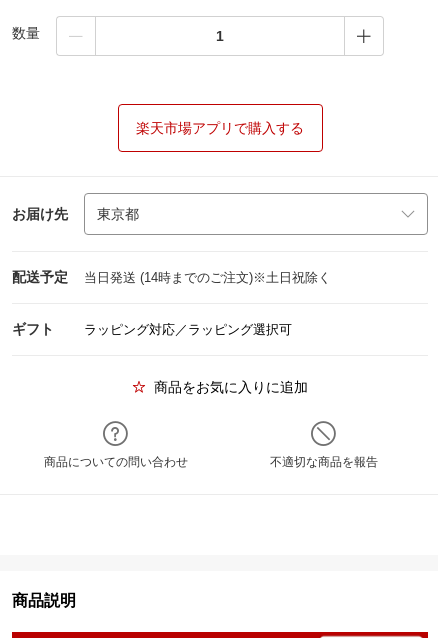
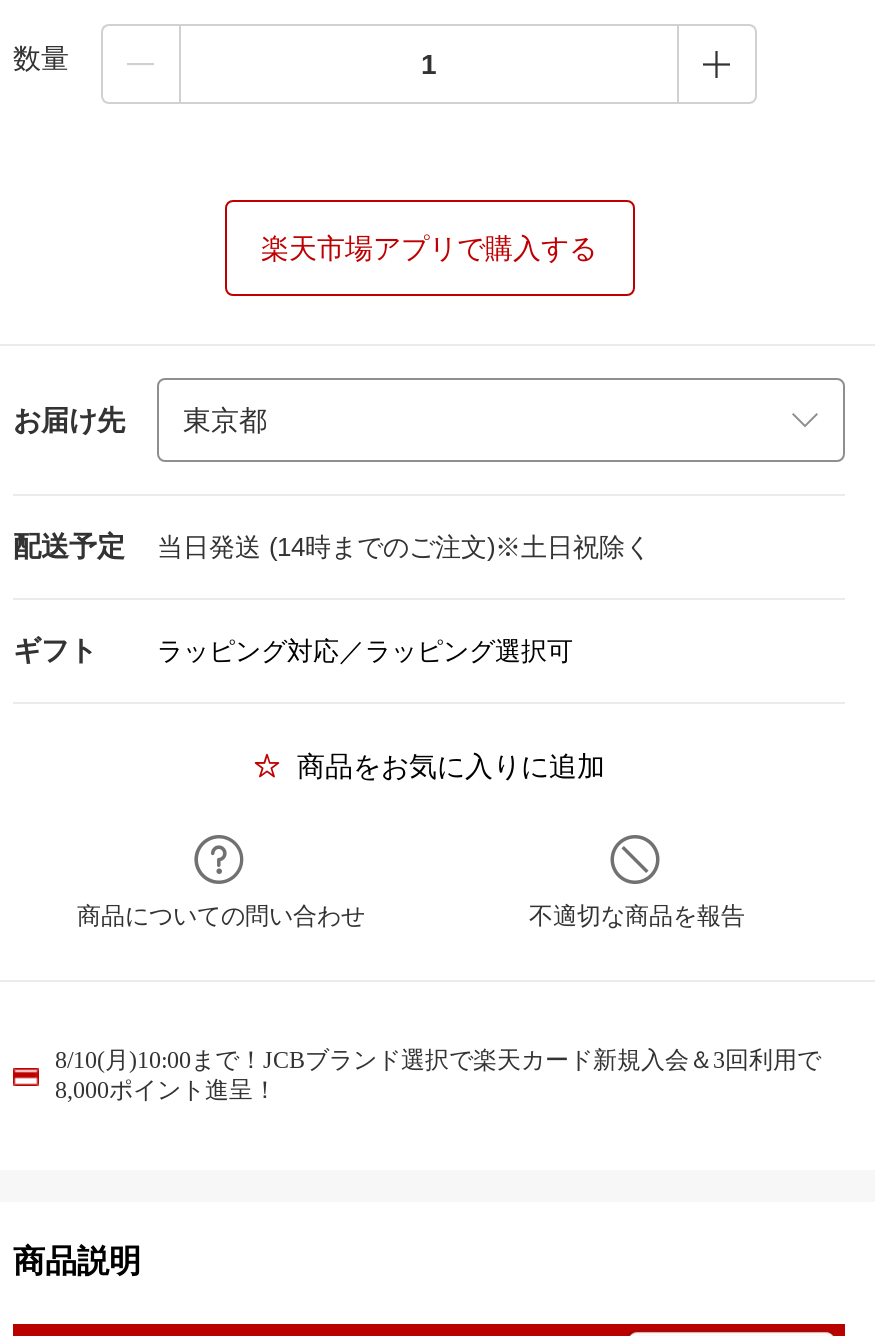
none -> [55,1046,821,1104] 8/10(月)10:00まで！JCBブランド選択で楽天カード新規入会＆3回利用で | 8,000ポイント進呈！

